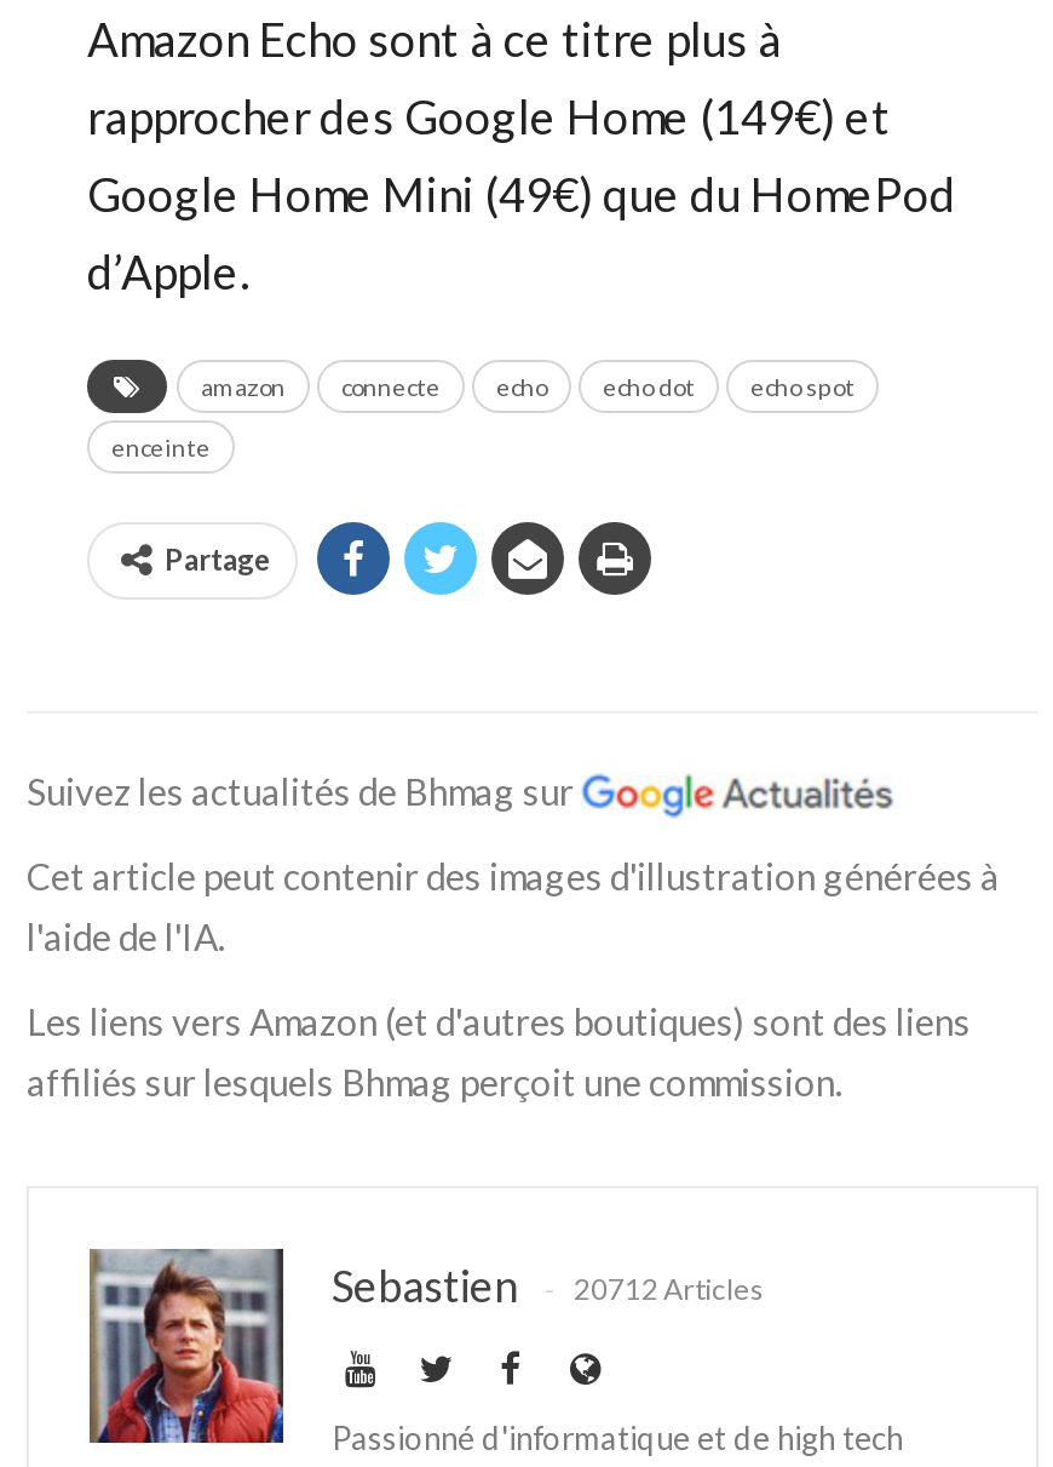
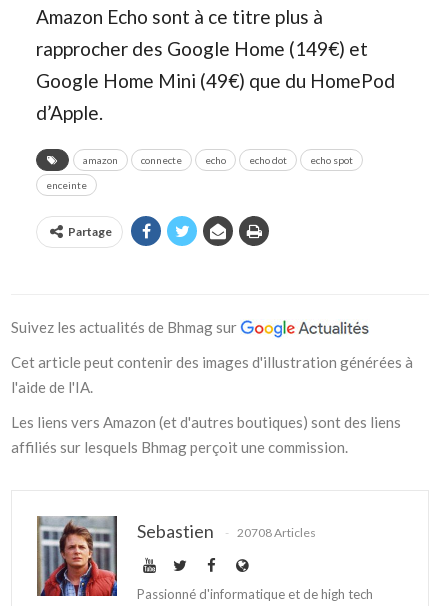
[332,1259,765,1312] Sebastien 20712 Articles -> [137,520,316,542] Sebastien 20708 Articles

